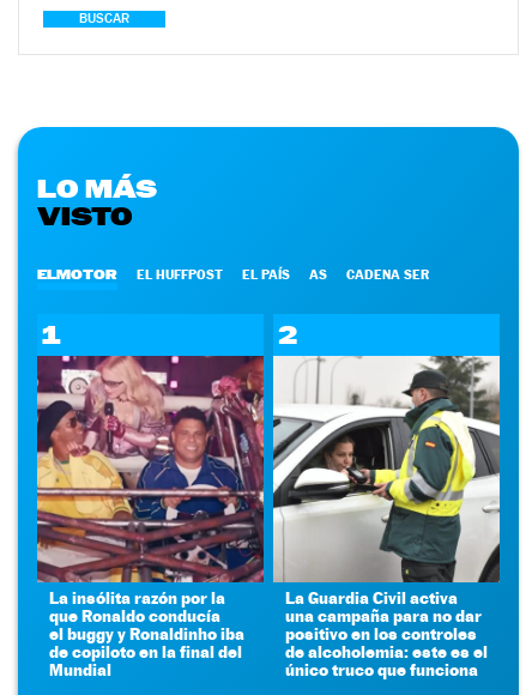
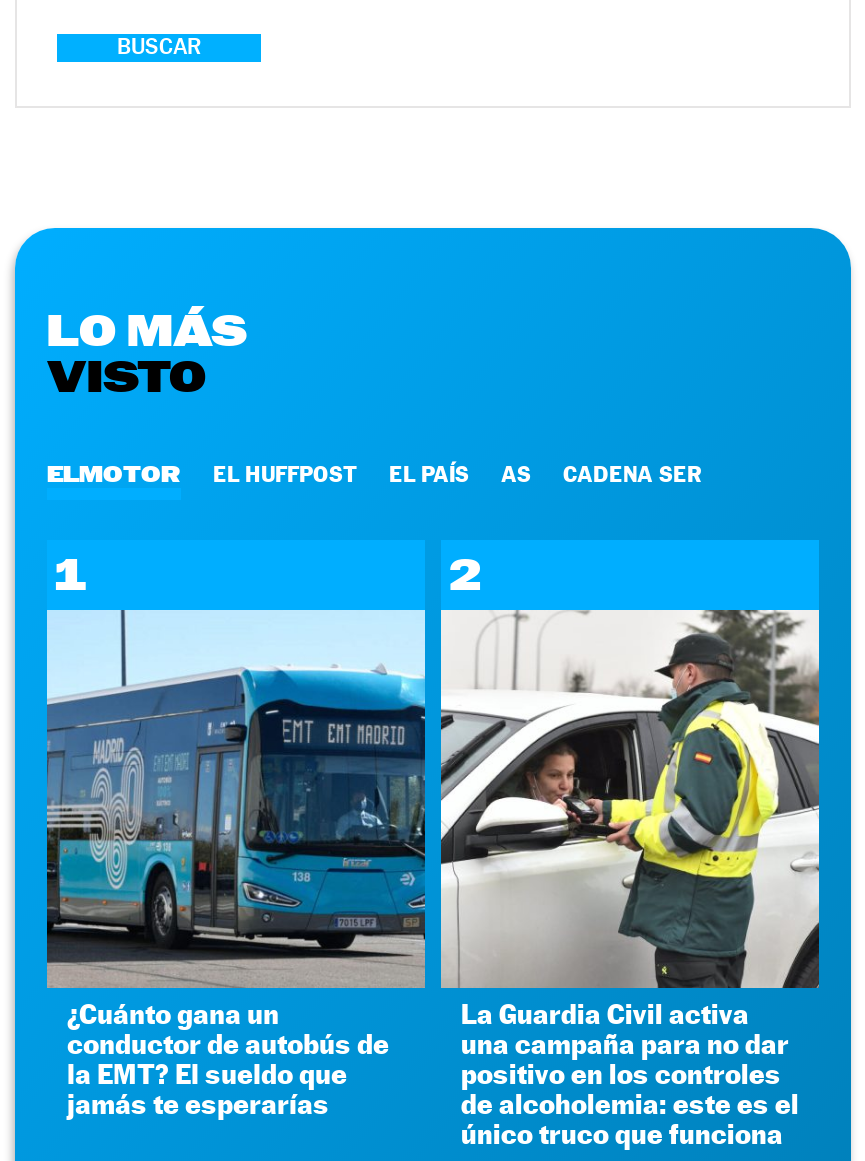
[36,355,265,680] [image] | La insólita razón por la | que Ronaldo conducía | el buggy y Ronaldinho iba | de copiloto en la final del | Mundial -> [45,608,427,1121] [image] | ¿Cuánto gana un | conductor de autobús de | la EMT? El sueldo que | jamás te esperarías

